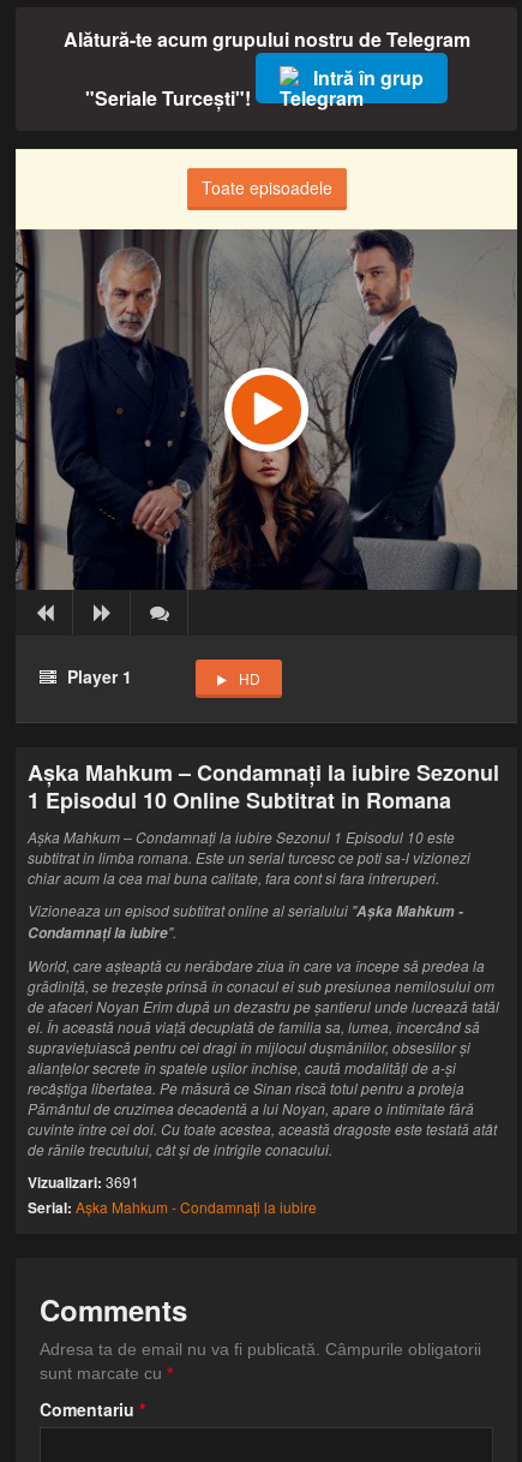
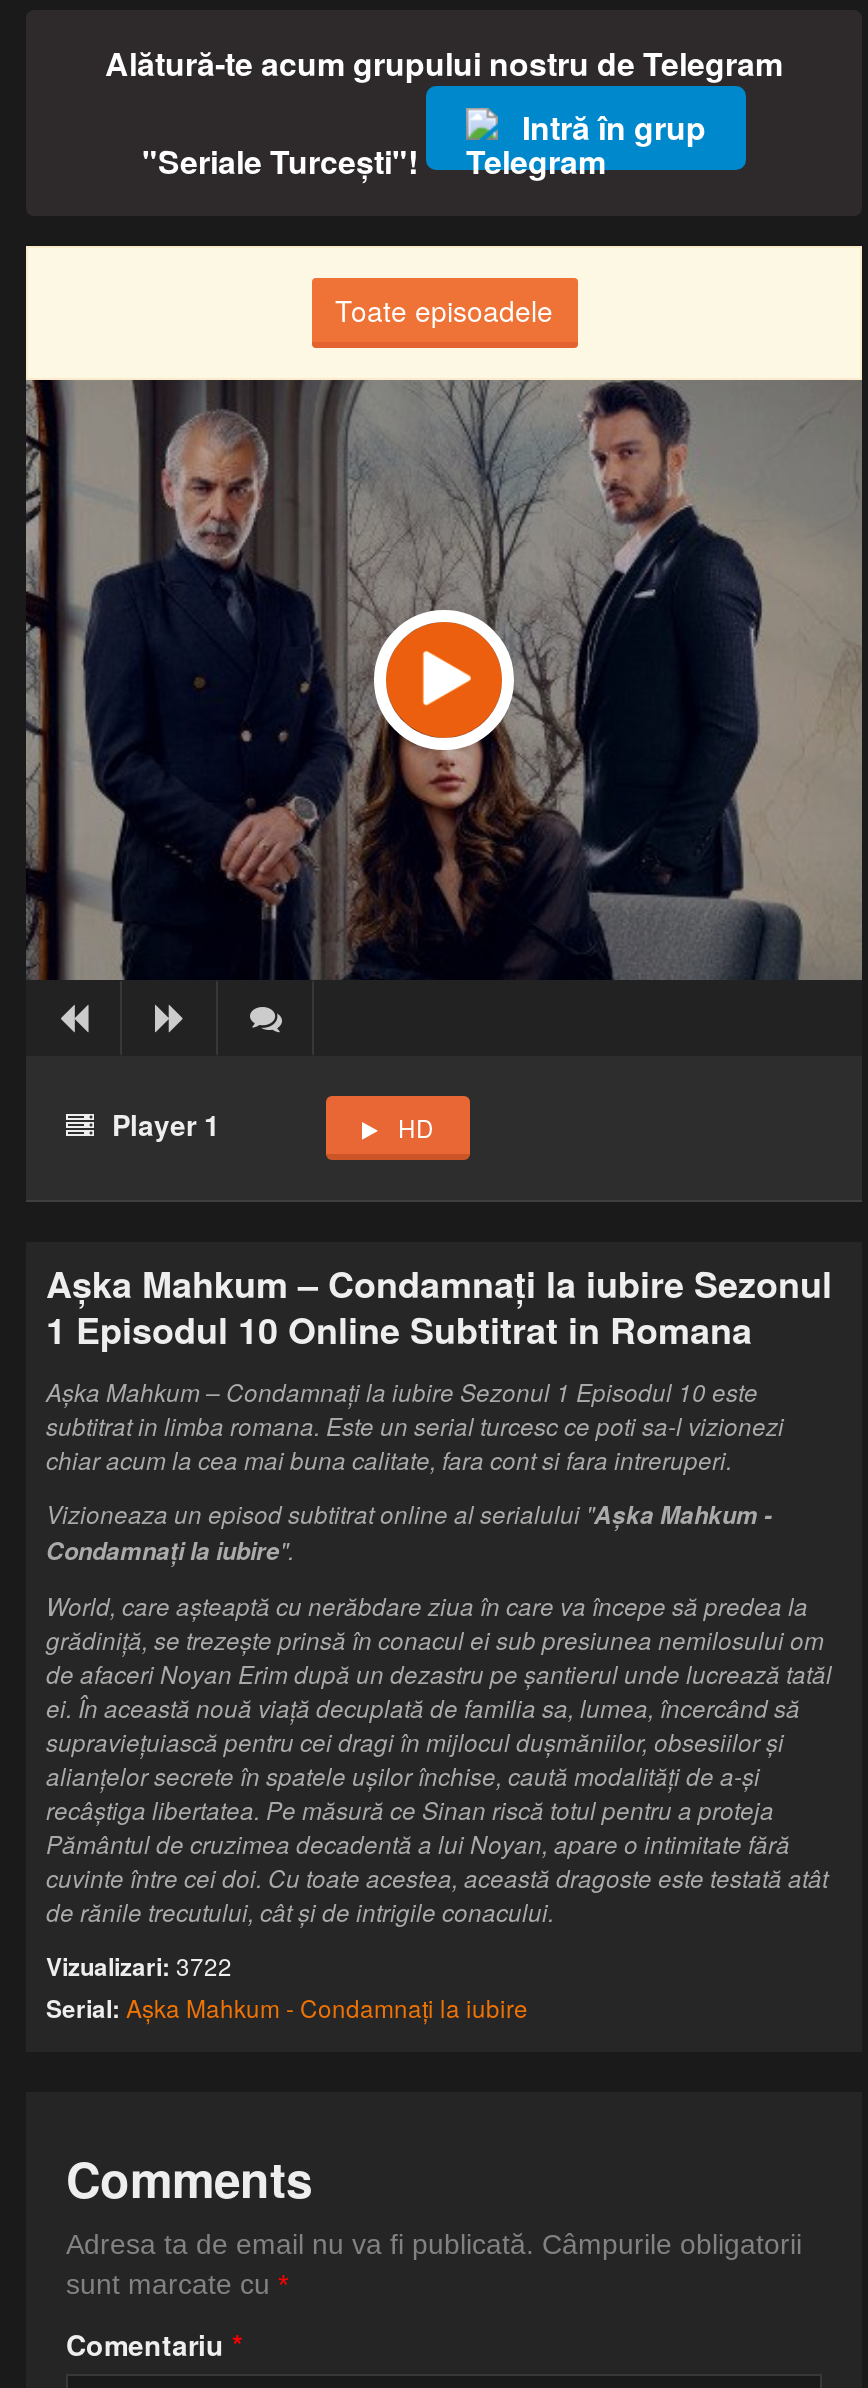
[28,1171,139,1193] Vizualizari: 3691 -> [46,1948,232,1984] Vizualizari: 3722

